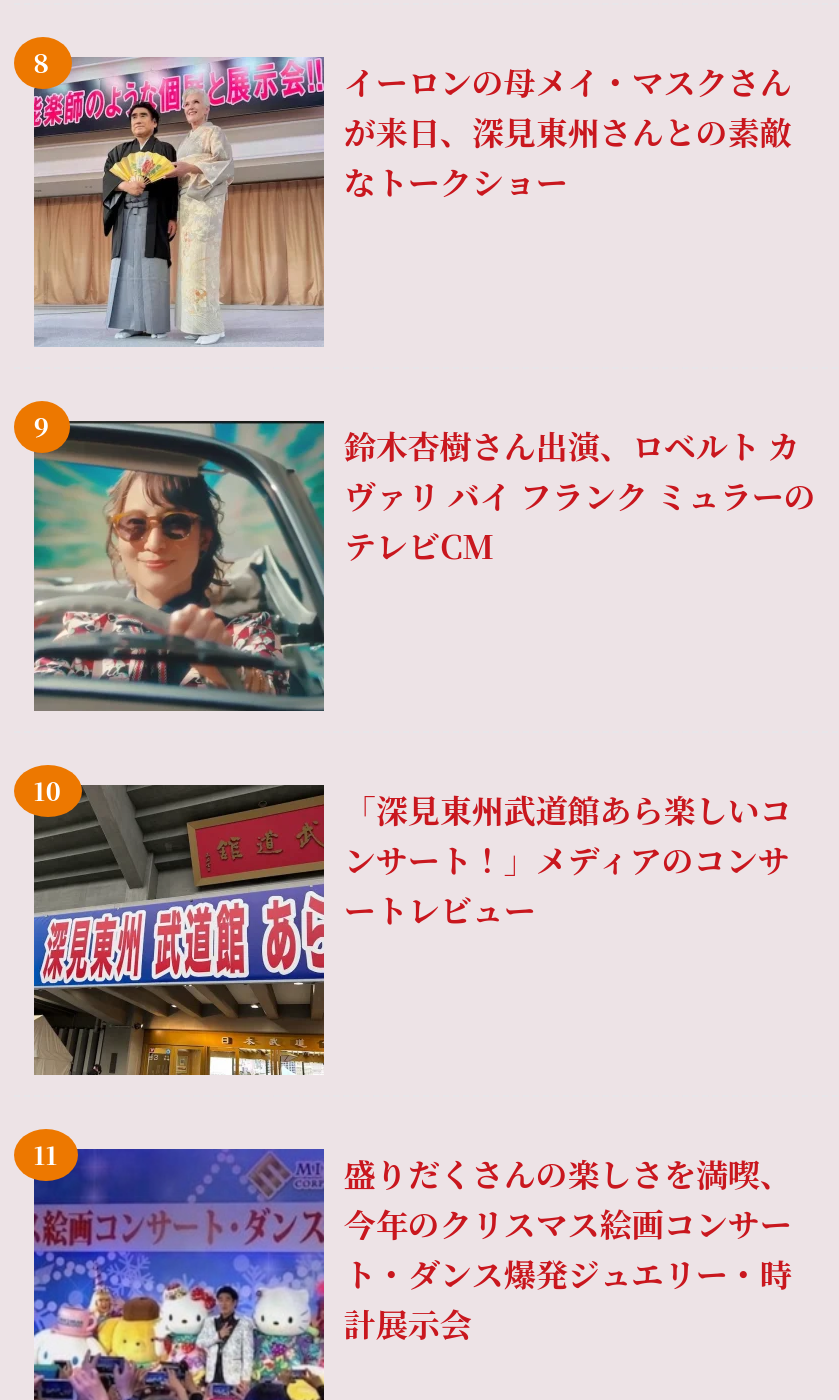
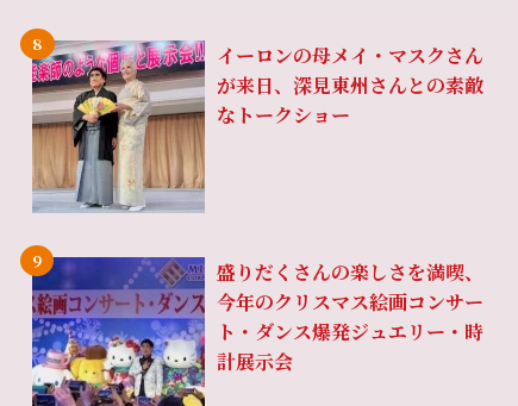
[32,419,816,713] [image] | 鈴木杏樹さん出演、ロベルト カ | ヴァリ バイ フランク ミュラーの | テレビCM -> none
[32,765,792,1077] [image] | 「深見東州武道館あら楽しいコ | ンサート！」メディアのコンサ | ートレビュー -> none

